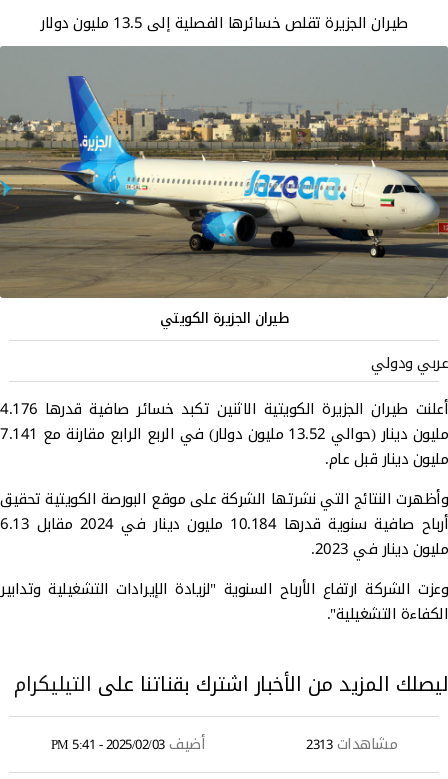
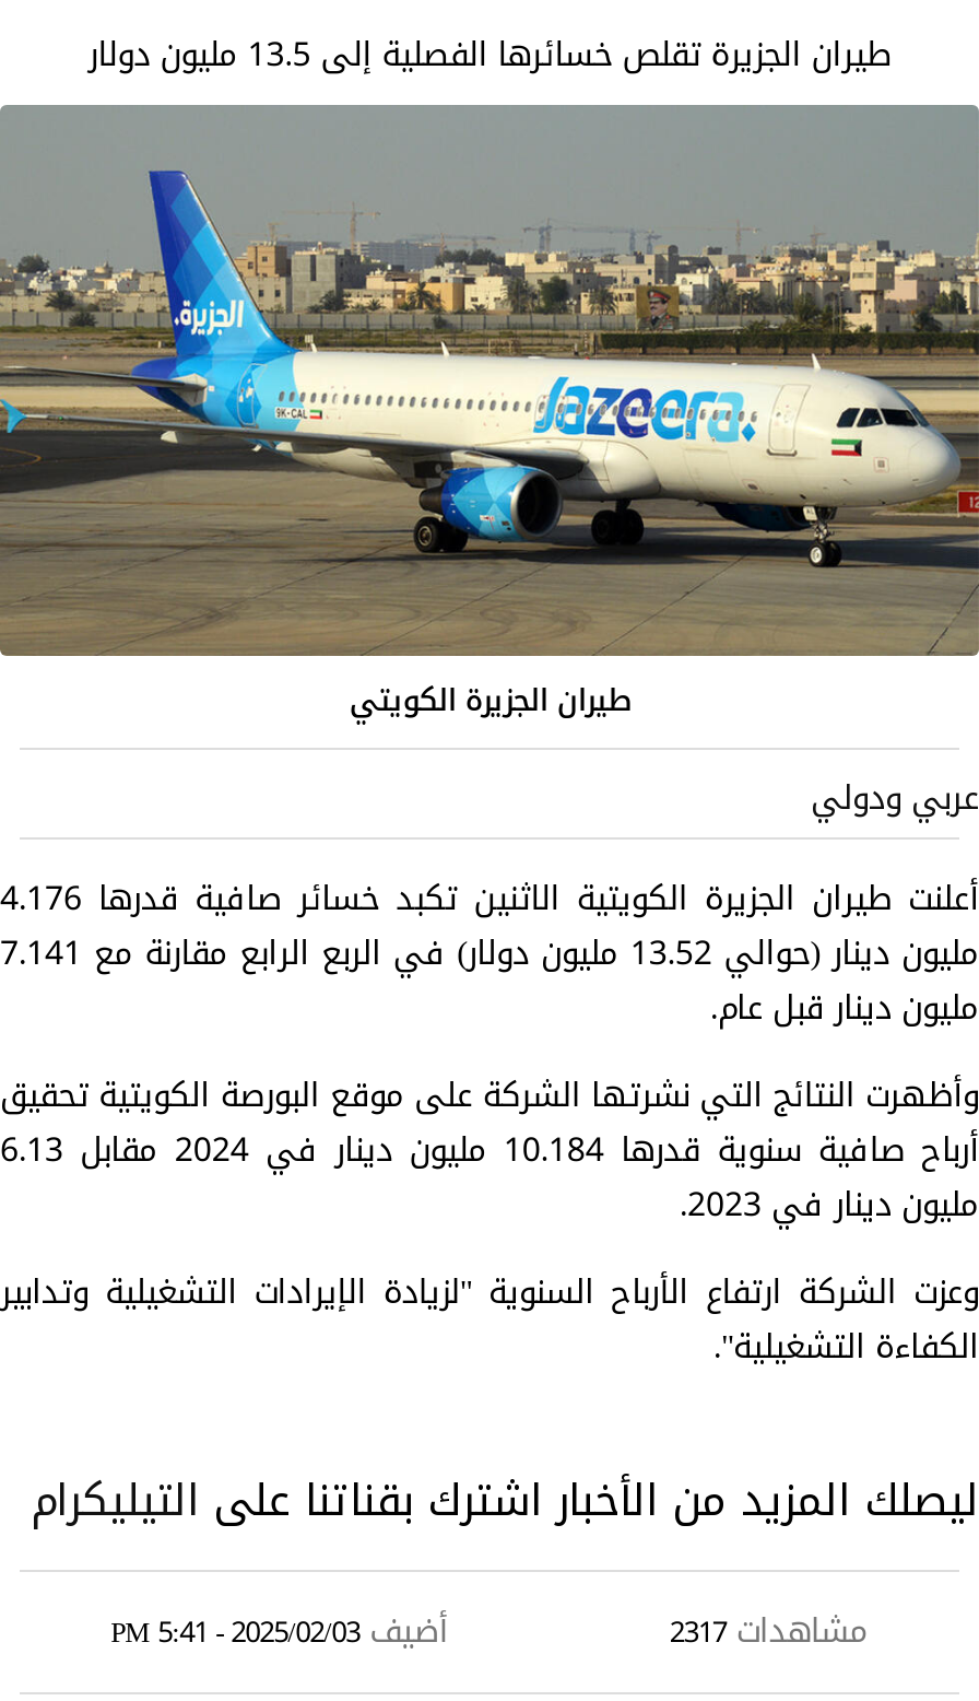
[306,730,397,758] مشاهدات 2313 -> [670,1601,868,1662] مشاهدات 2317

